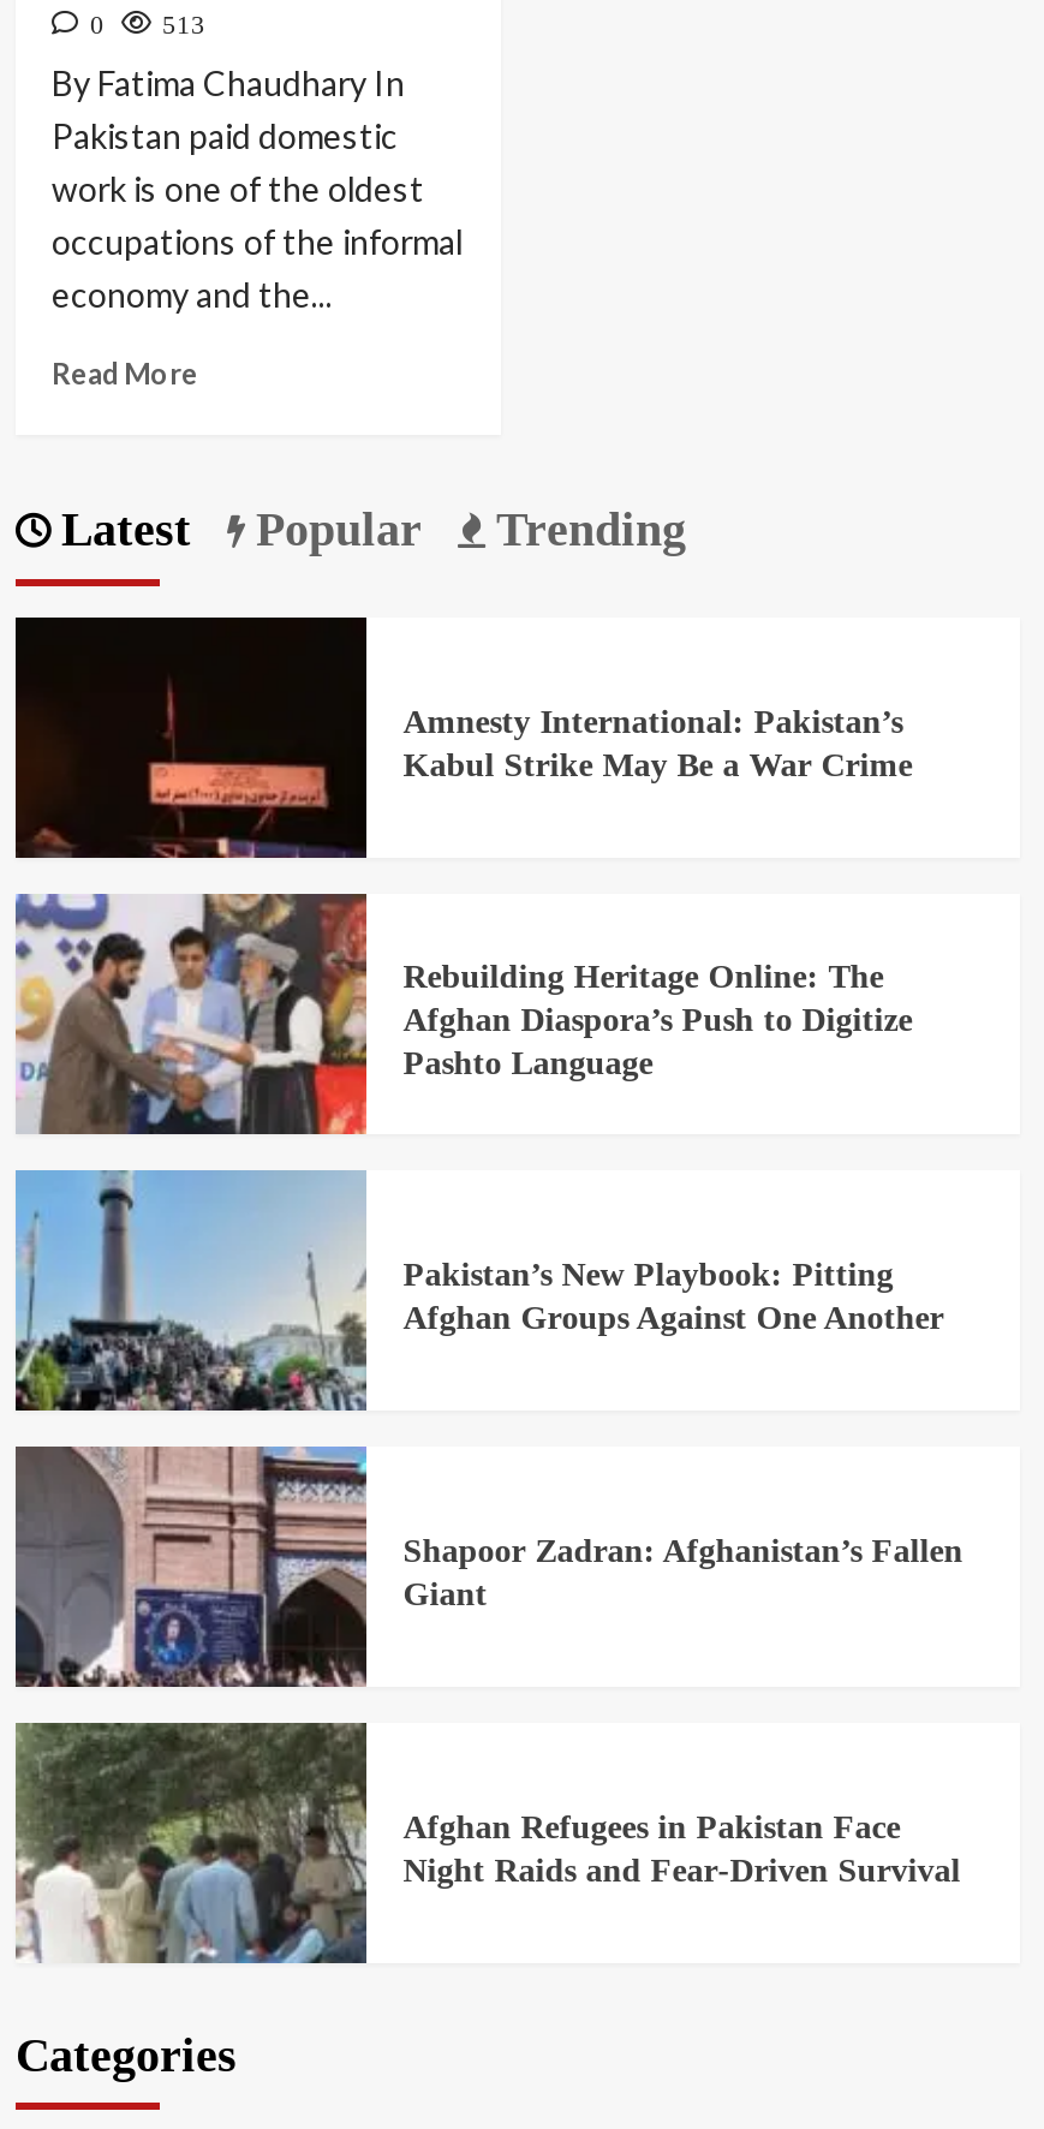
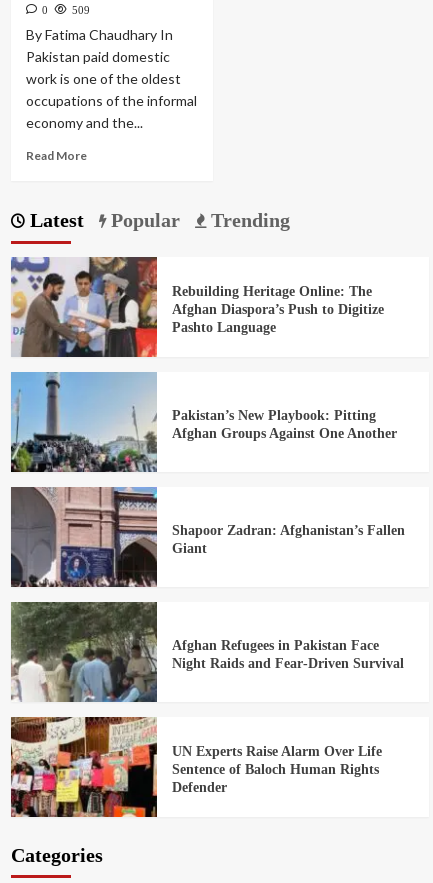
[90,10,205,39] 0 513 -> [42,4,90,16] 0 509
[13,615,913,860] [image] | Amnesty International: Pakistan’s | Kabul Strike May Be a War Crime -> none
moved [11,889,963,1888] -> [9,255,405,671]: [image] | Rebuilding Heritage Online: The | Afghan Diaspora’s Push to Digitize | ... | Afghan Refugees in Pakistan Face | Night Raids and Fear‑Driven Survival
none -> [10,716,382,818] [image] | UN Experts Raise Alarm Over Life | Sentence of Baloch Human Rights | Defender

